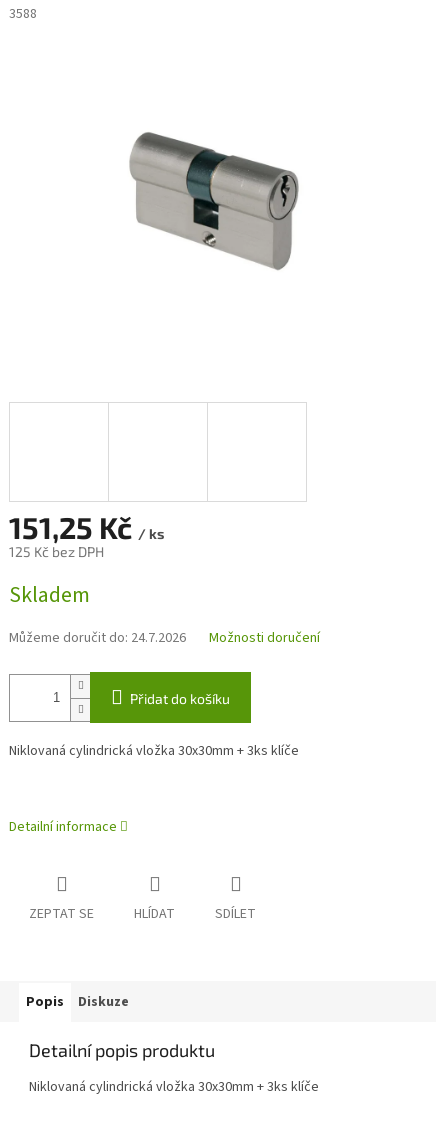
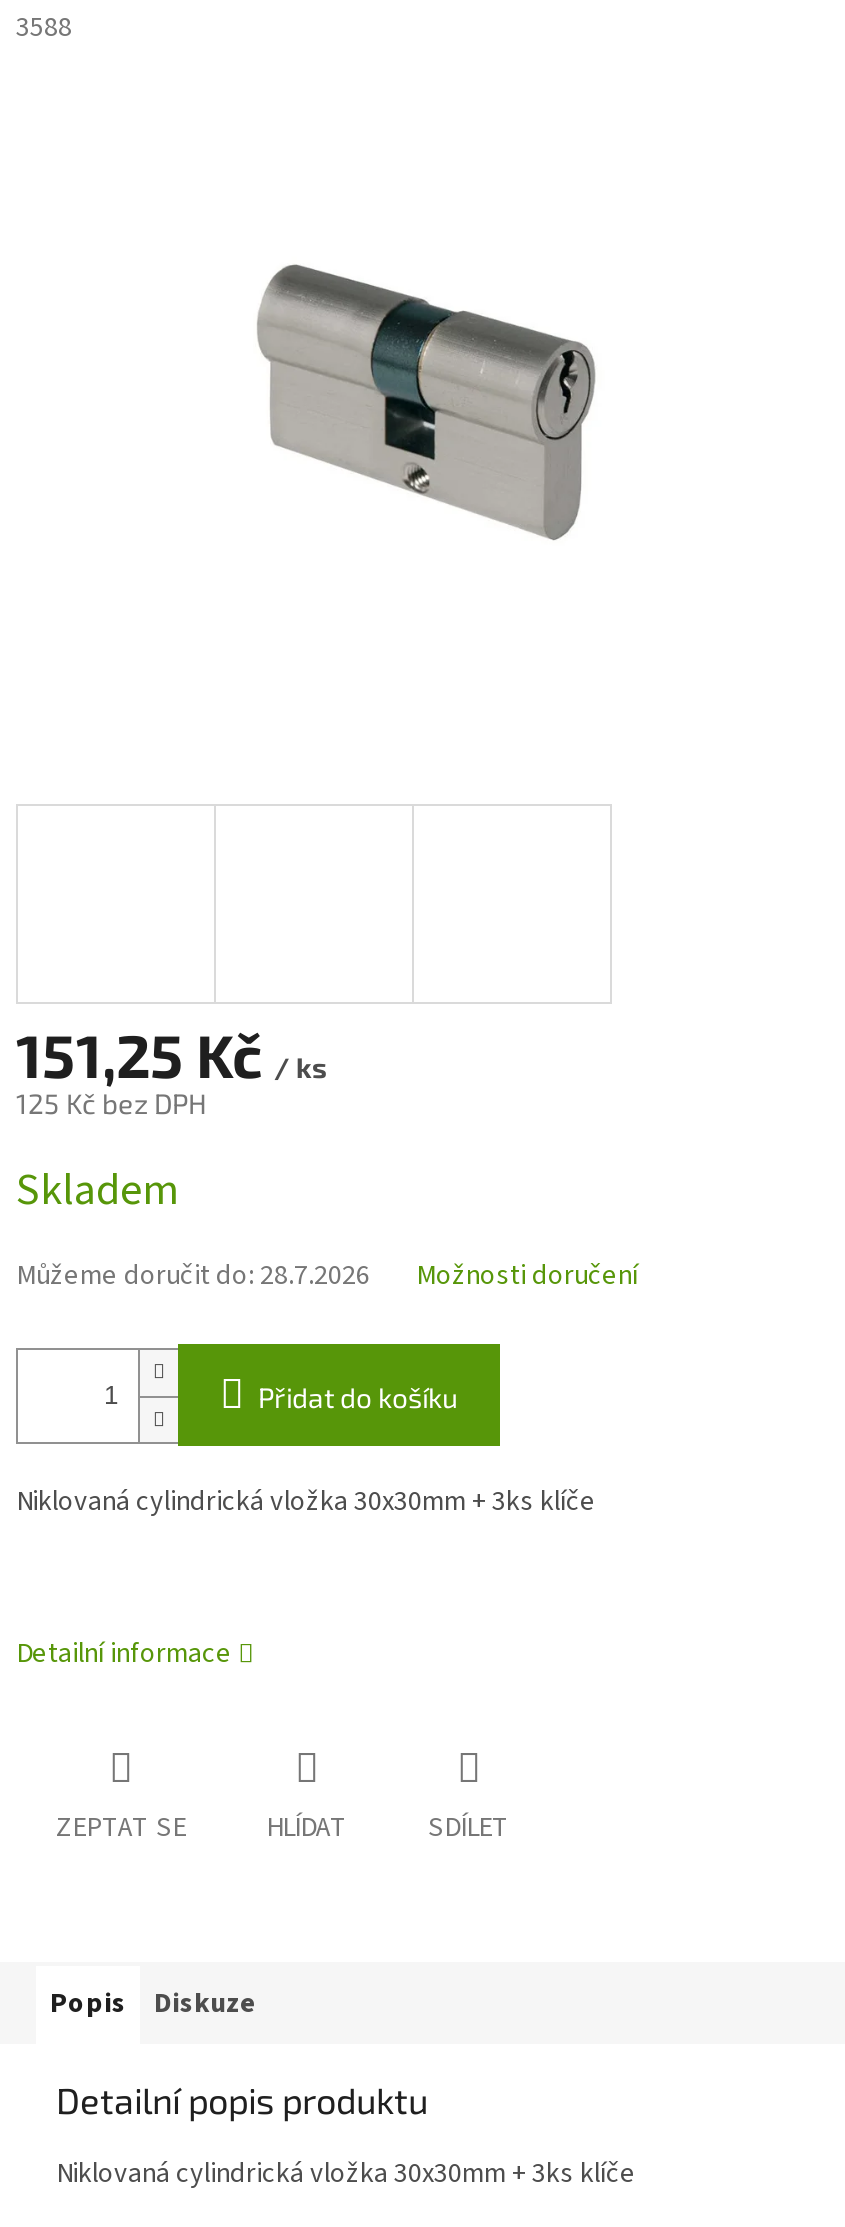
[9,628,186,648] Můžeme doručit do: 24.7.2026 -> [16,1257,370,1297] Můžeme doručit do: 28.7.2026

